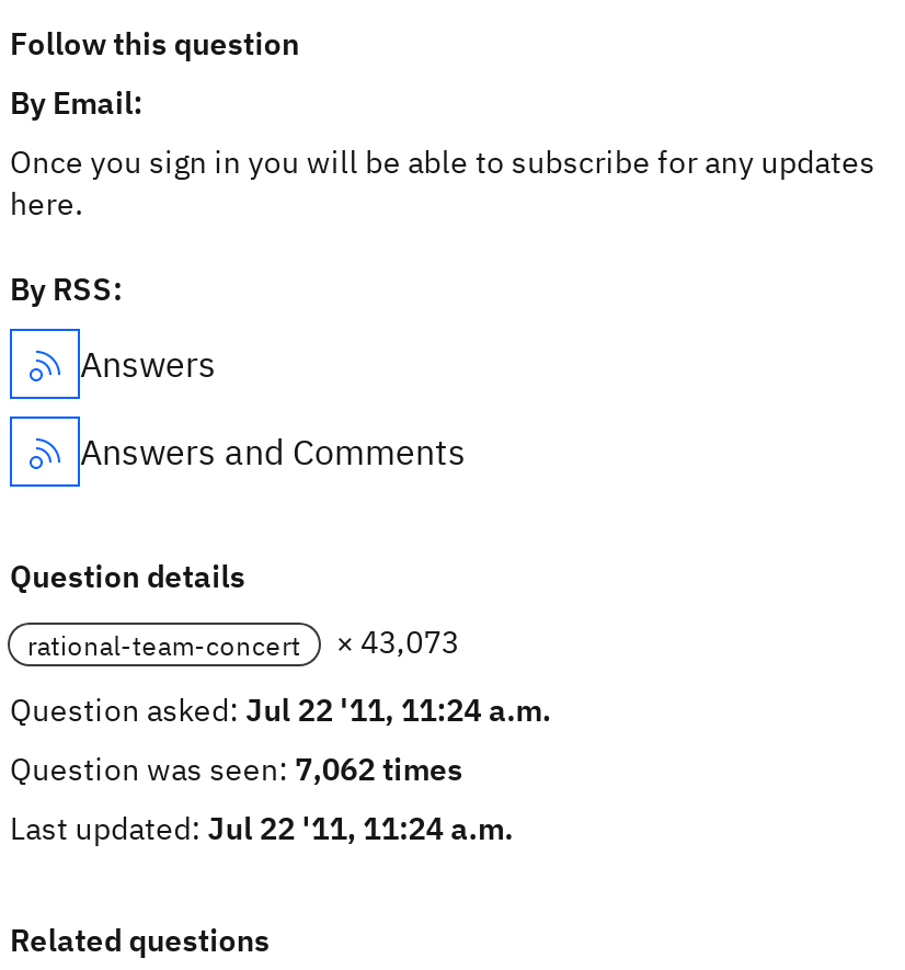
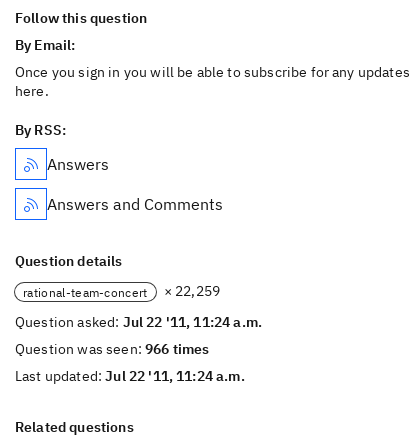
[27,623,459,662] rational-team-concert × 43,073 -> [23,282,220,300] rational-team-concert × 22,259
[10,750,463,789] Question was seen: 7,062 times -> [15,340,209,358] Question was seen: 966 times

